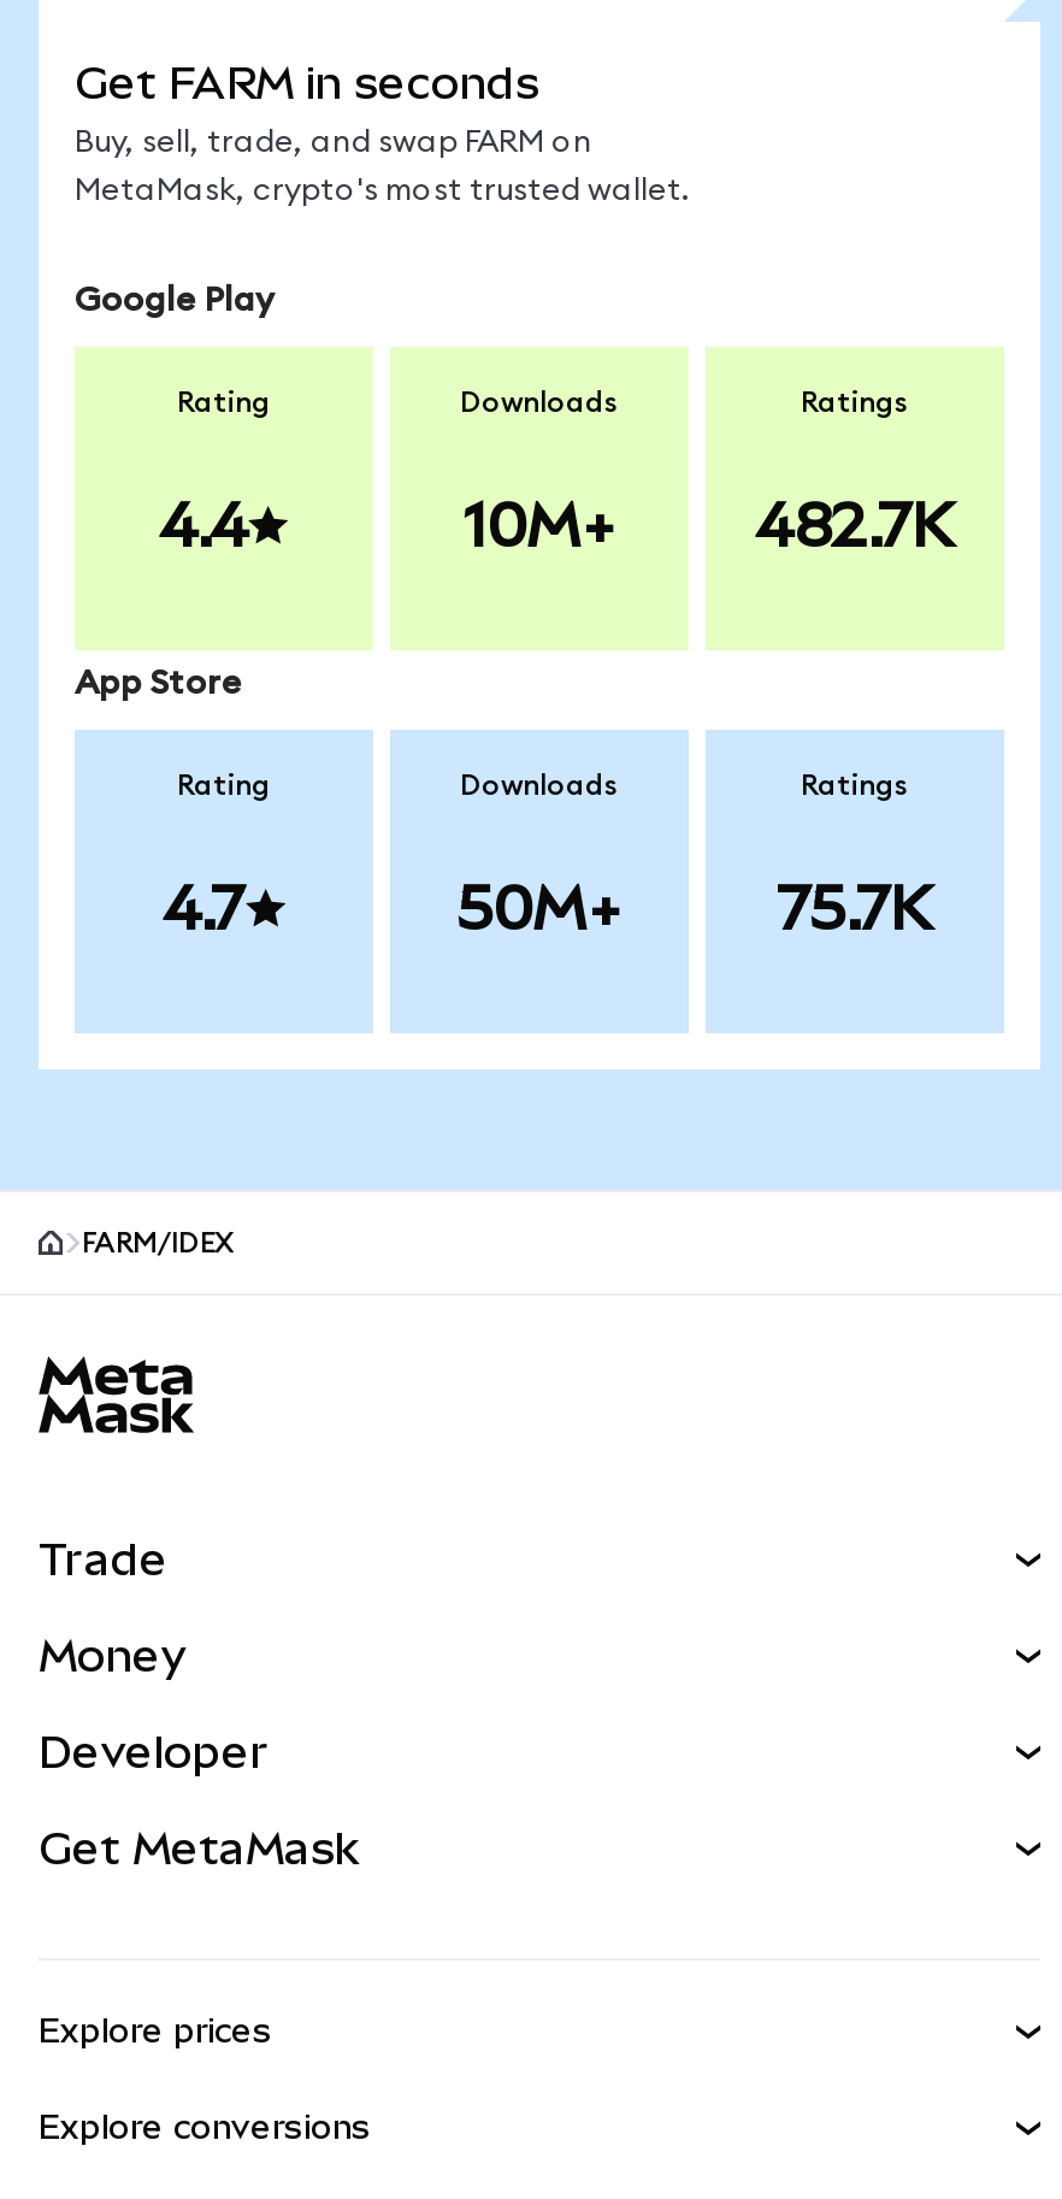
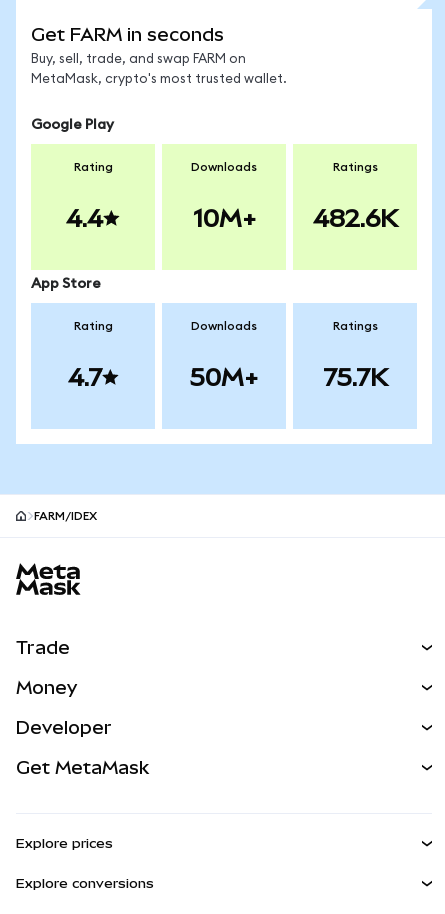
[755,491,955,559] 482.7K -> [312,204,397,232] 482.6K

